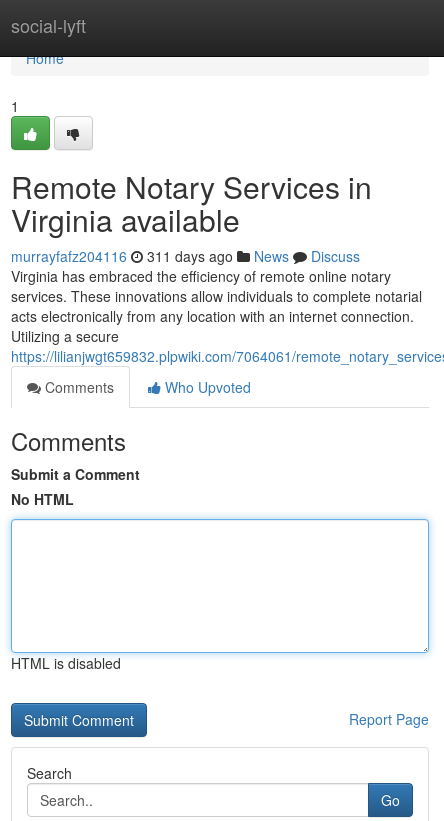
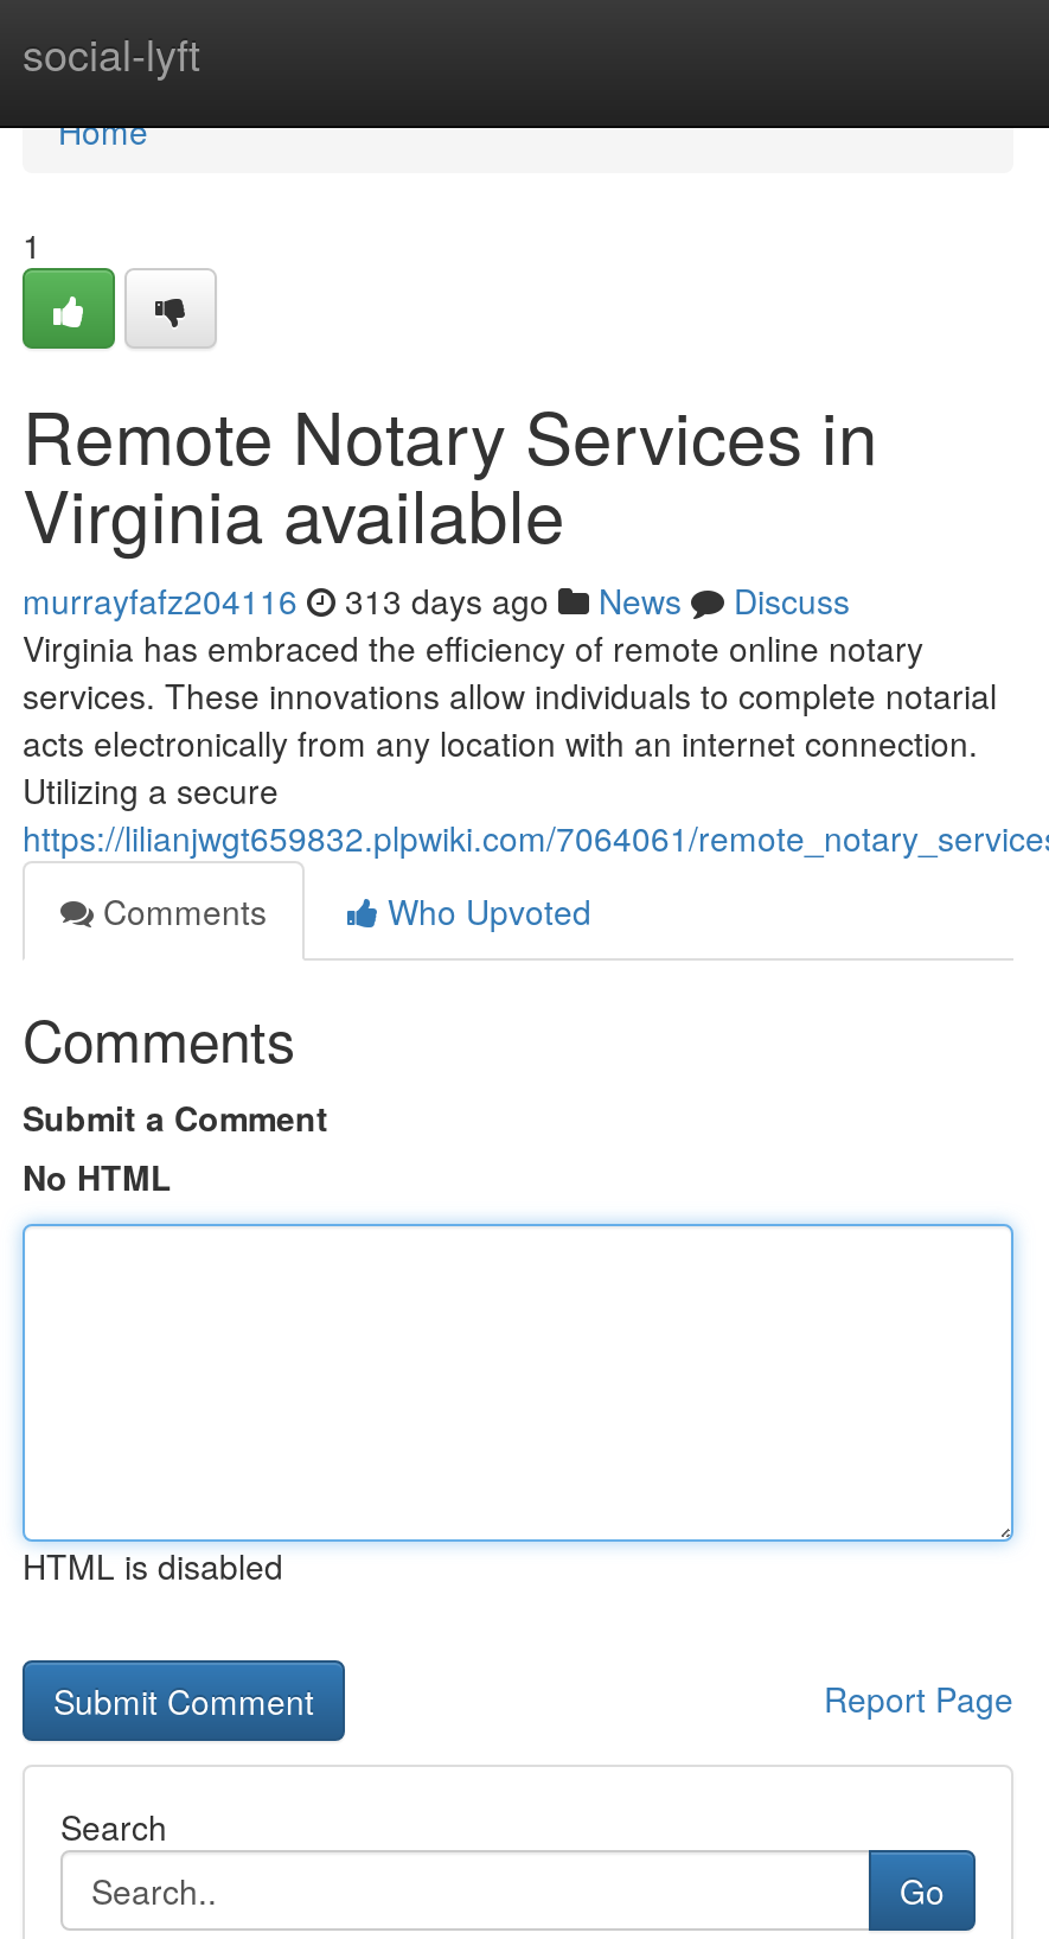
[11,246,360,266] murrayfafz204116 311 days ago News Discuss -> [23,576,850,624] murrayfafz204116 313 days ago News Discuss

